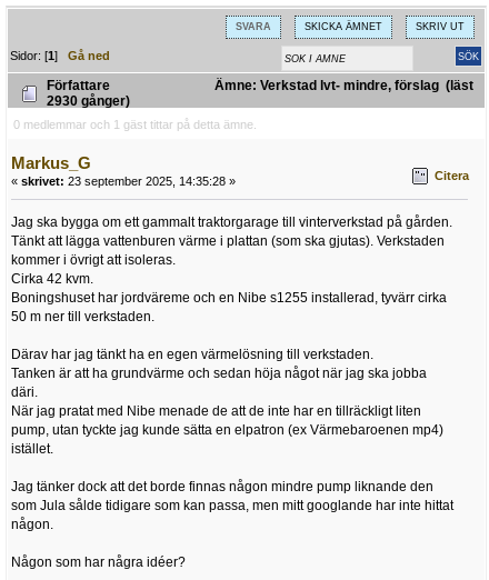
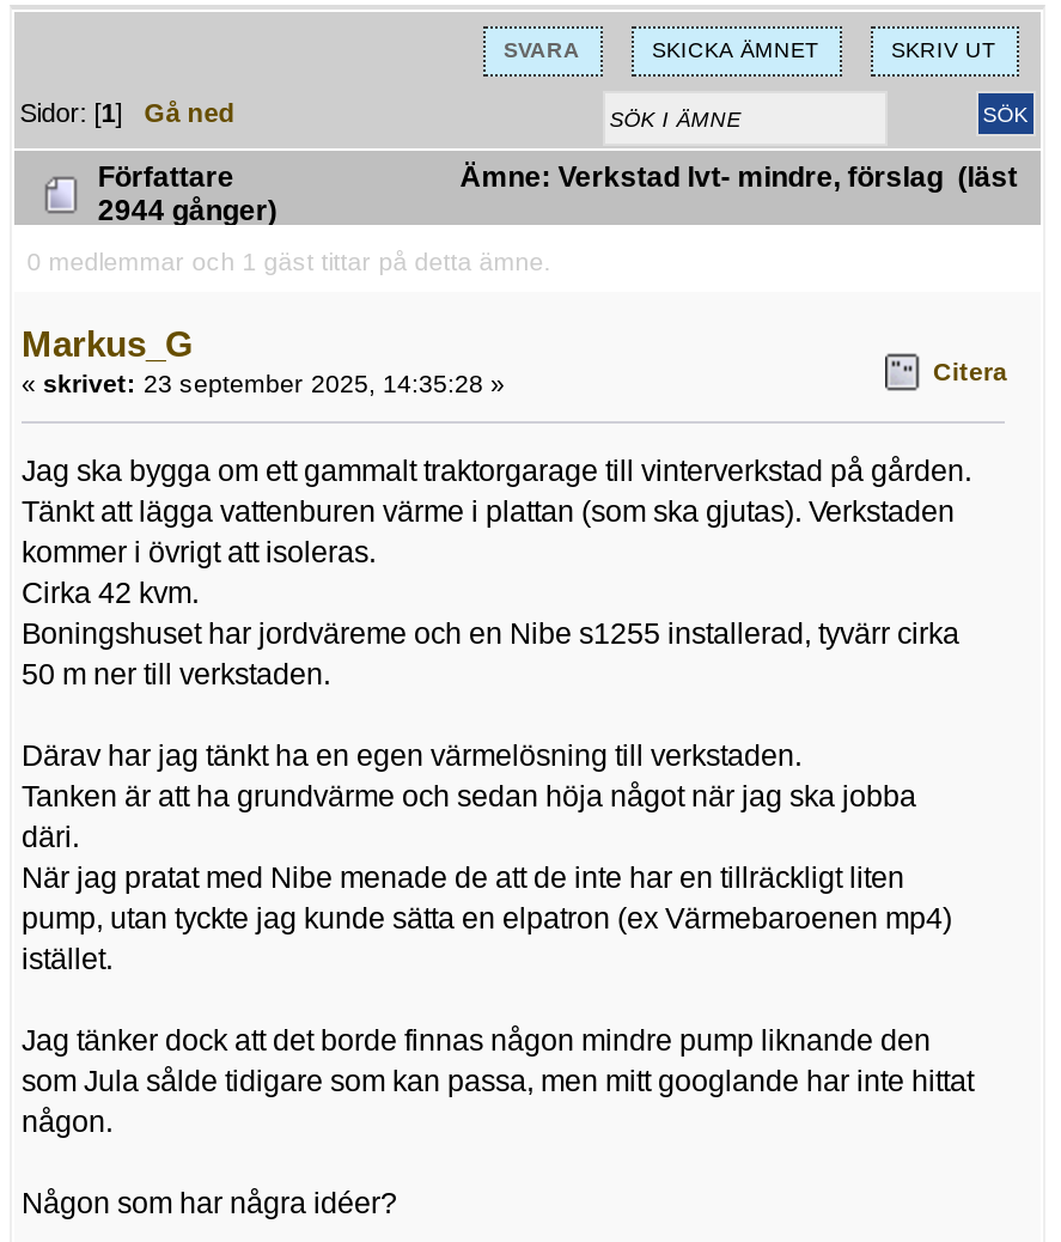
[47,93,130,109] 2930 gånger) -> [98,193,277,227] 2944 gånger)

